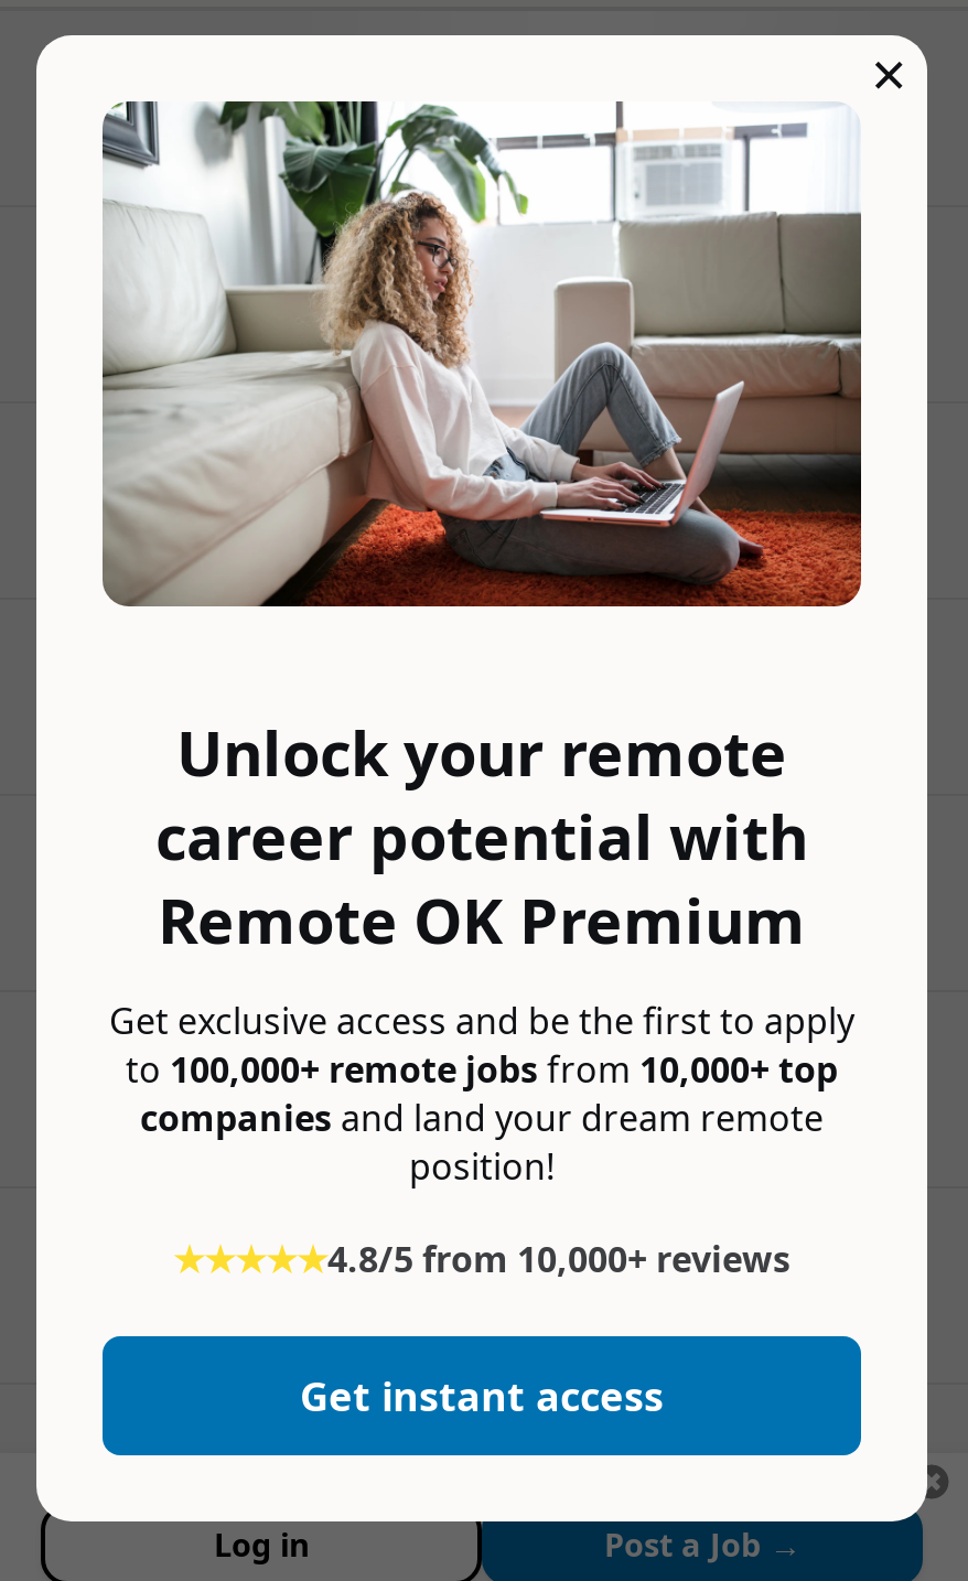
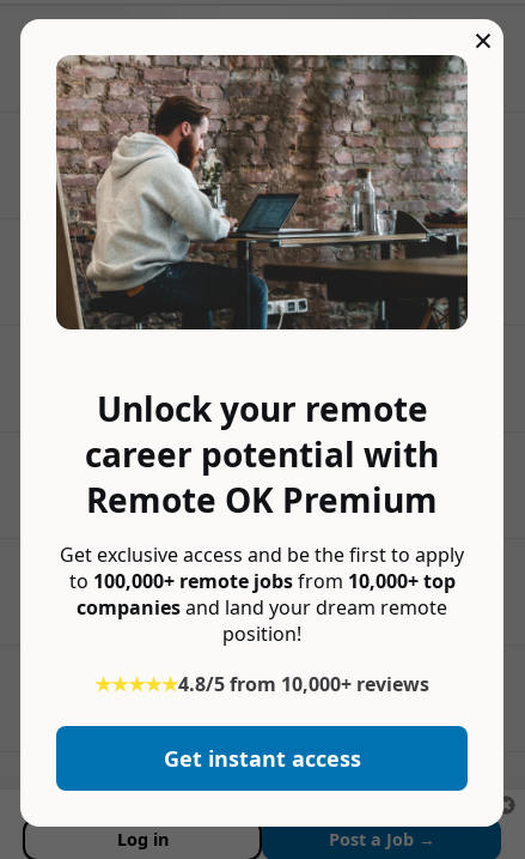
[103,99,863,609] [image] -> [56,54,469,331] [image]

